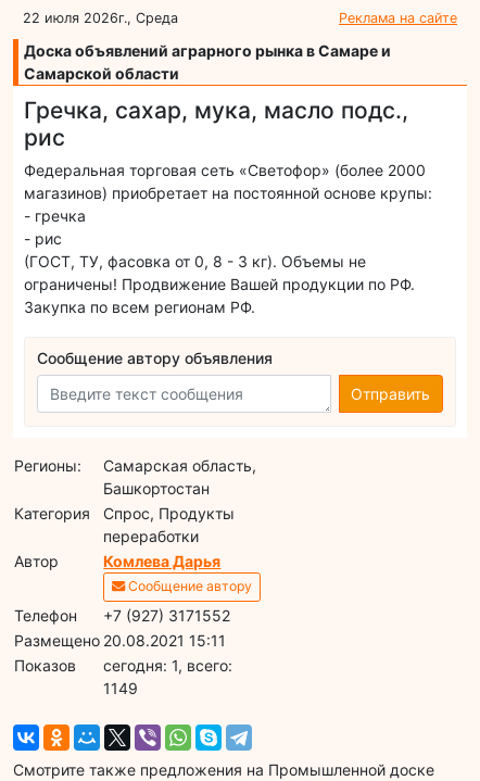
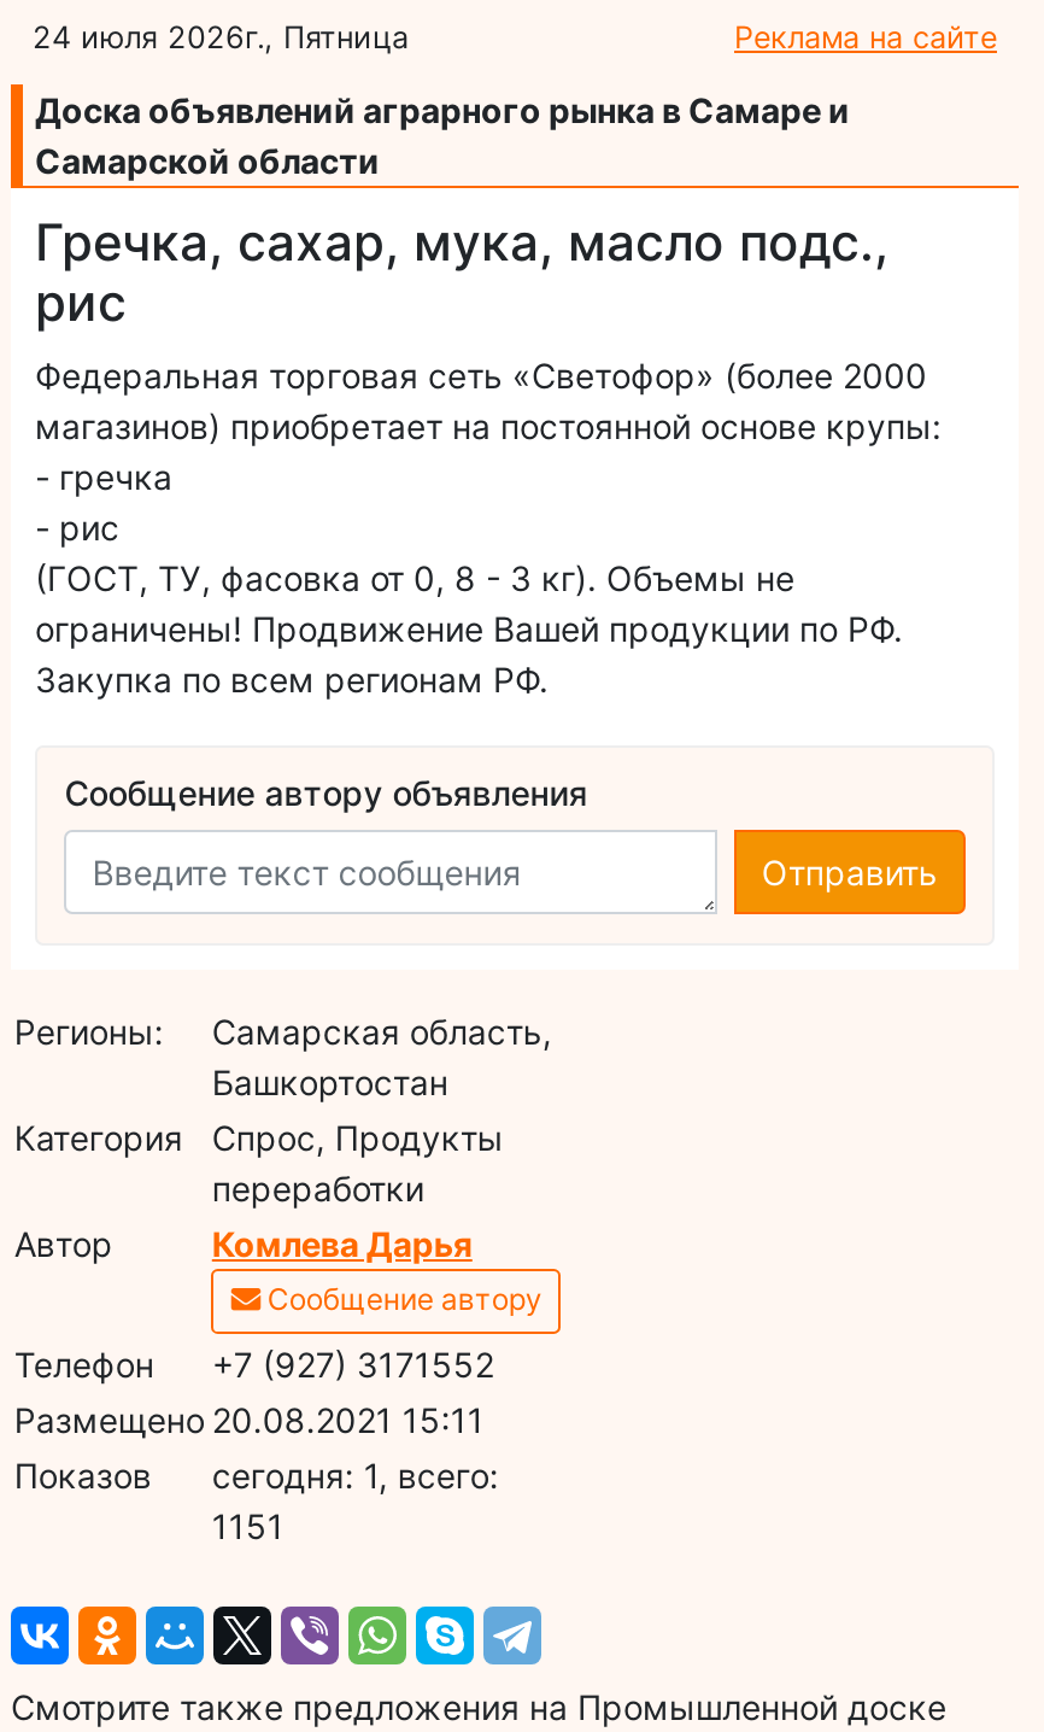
[23,9,178,26] 22 июля 2026г., Среда -> [33,19,409,55] 24 июля 2026г., Пятница
[104,678,138,697] 1149 -> [212,1504,284,1545] 1151

